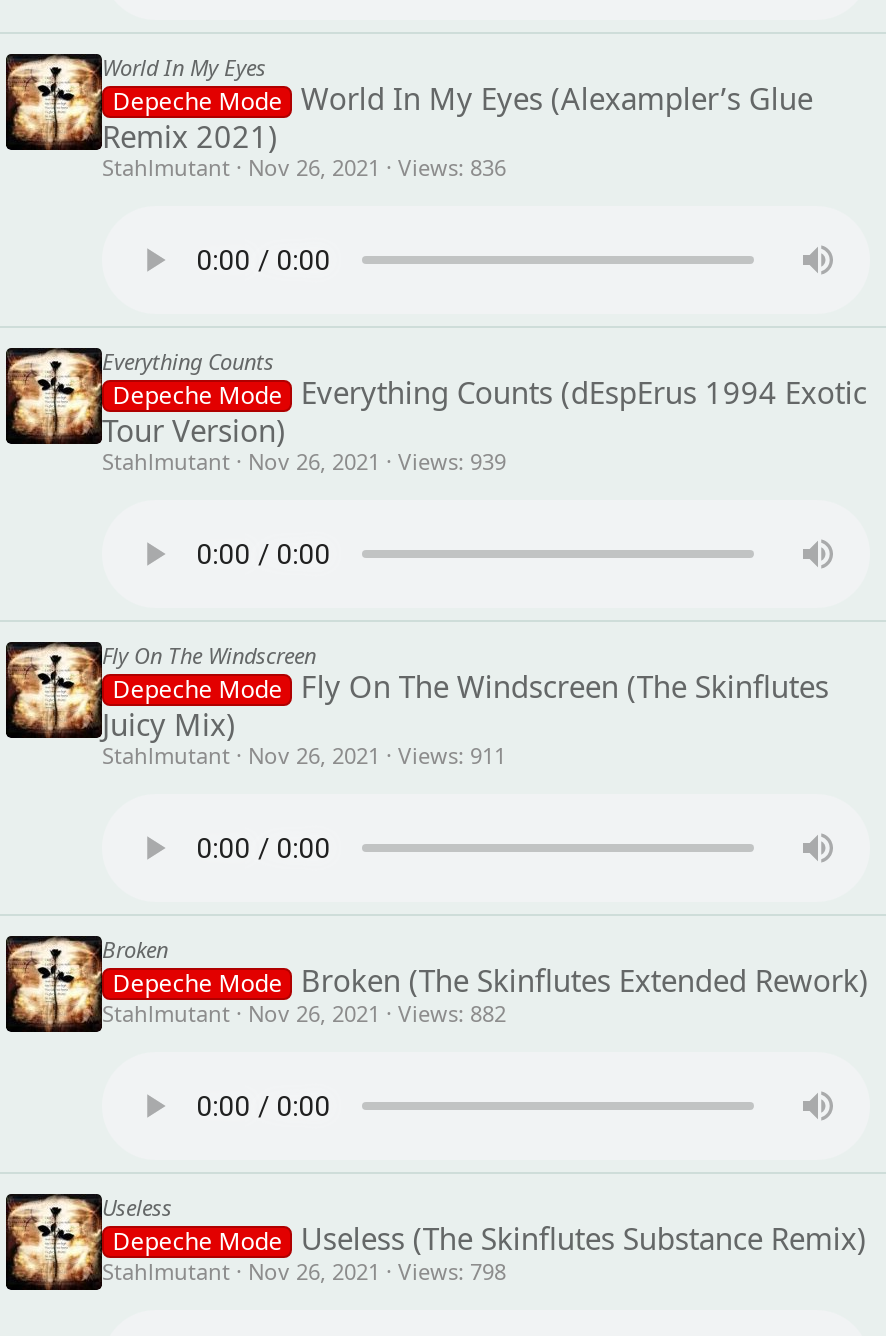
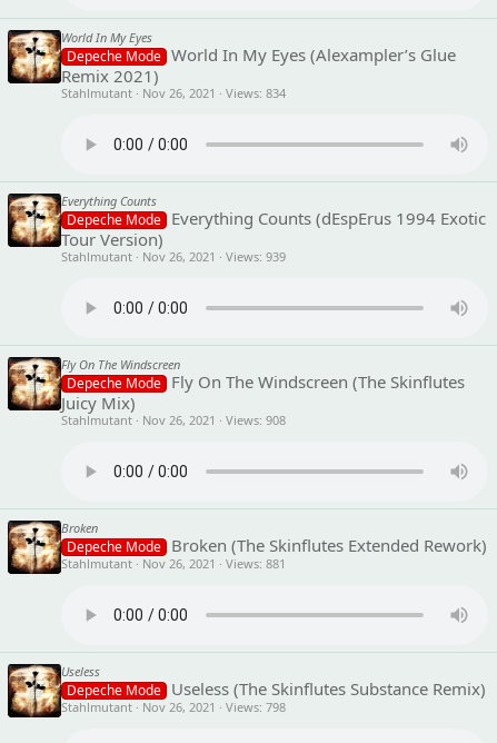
[102,152,506,182] Stahlmutant Nov 26, 2021 Views 836 -> [61,85,286,101] Stahlmutant Nov 26, 2021 Views 834
[102,740,506,770] Stahlmutant Nov 26, 2021 Views 911 -> [61,412,286,428] Stahlmutant Nov 26, 2021 Views 908
[102,998,506,1028] Stahlmutant Nov 26, 2021 Views 882 -> [61,555,286,572] Stahlmutant Nov 26, 2021 Views 881

